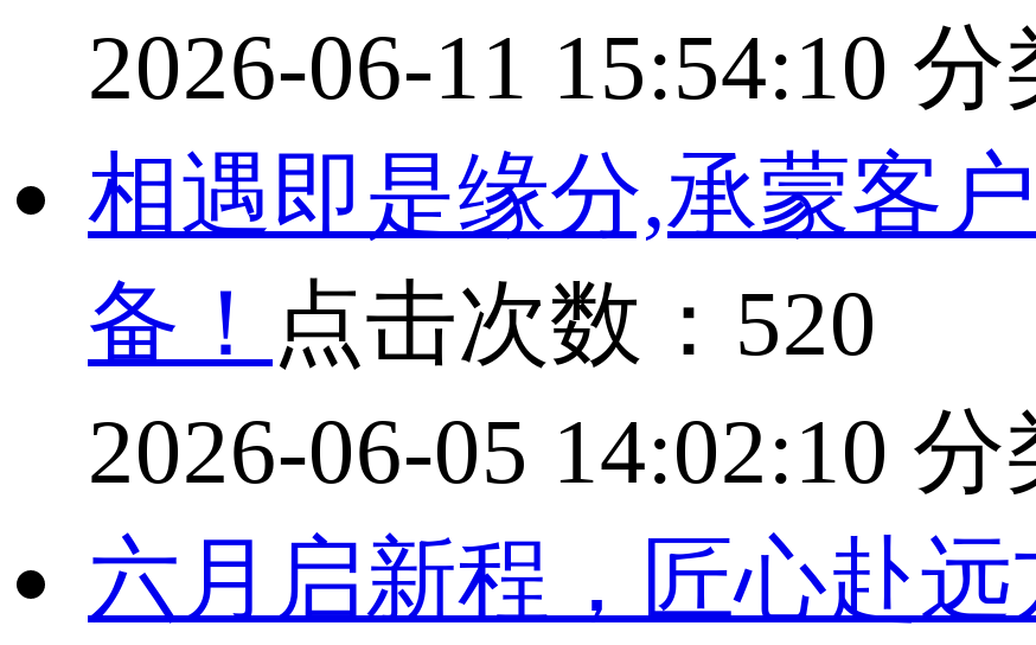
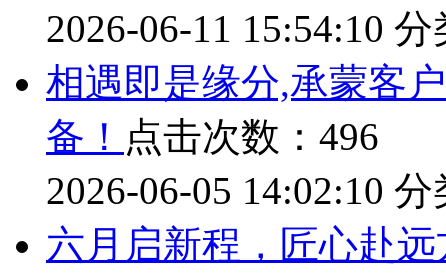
[88,272,877,373] 备！点击次数：520 -> [46,115,379,158] 备！点击次数：496

